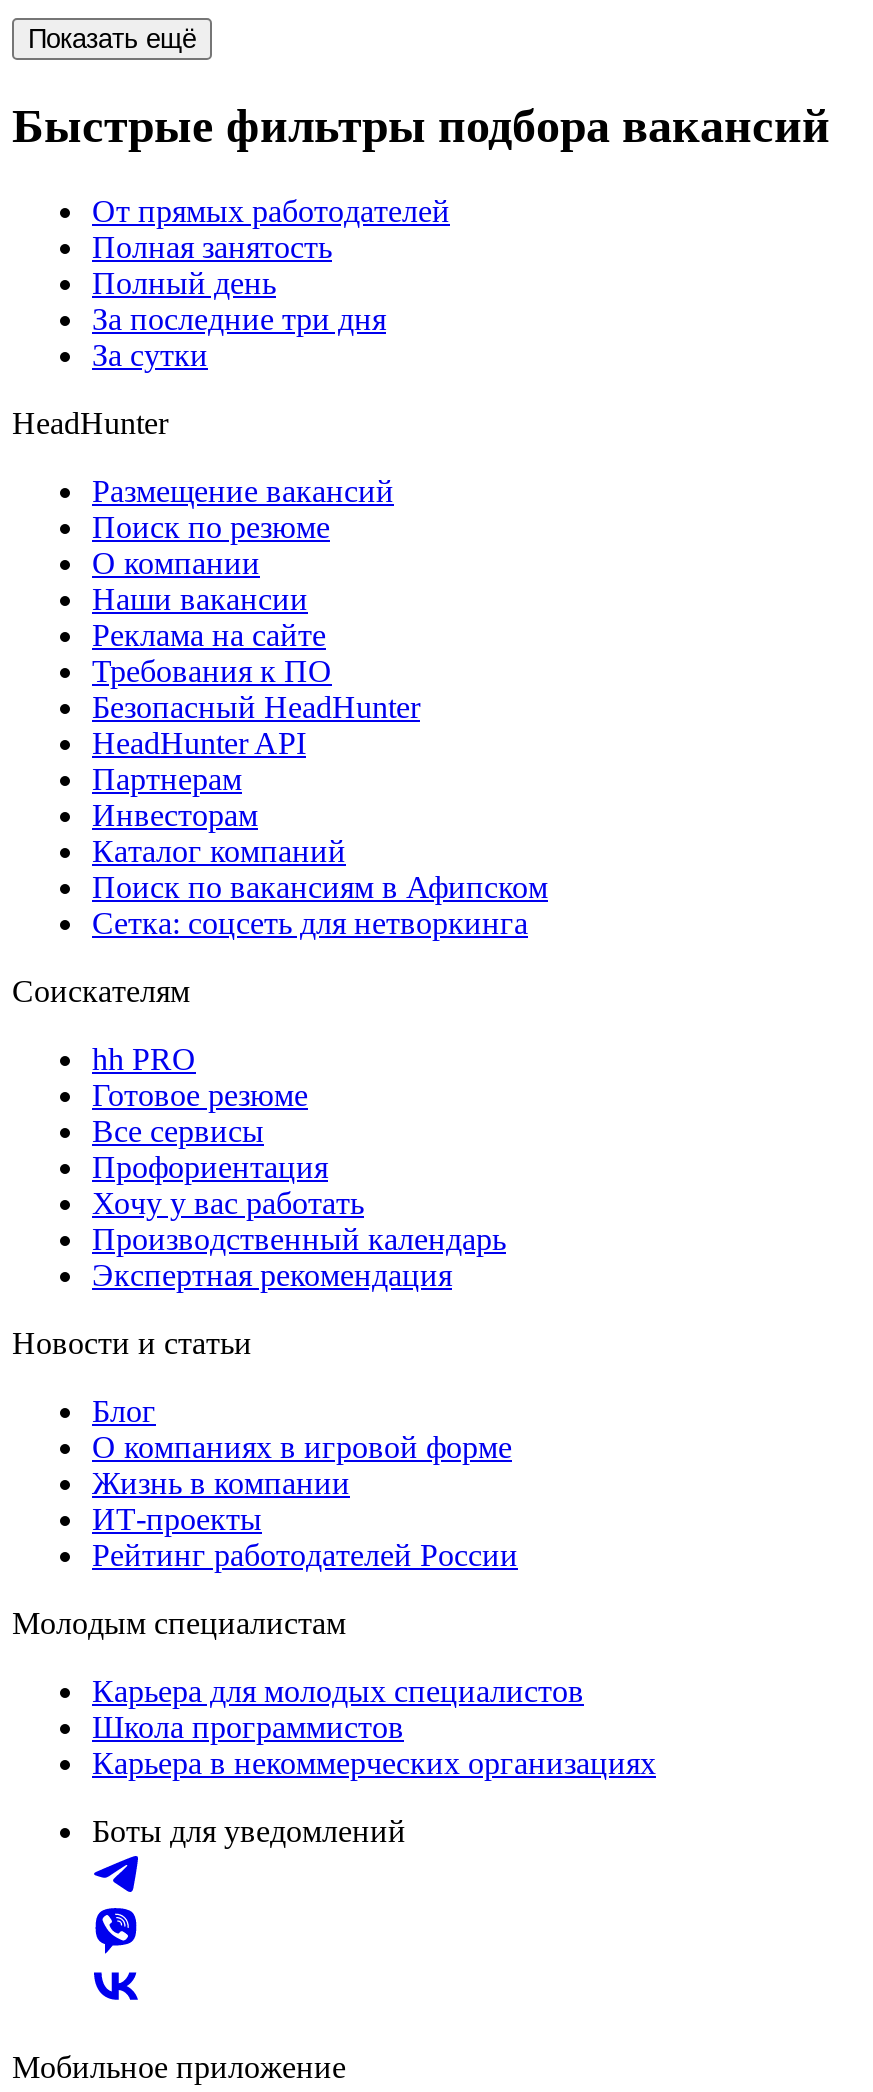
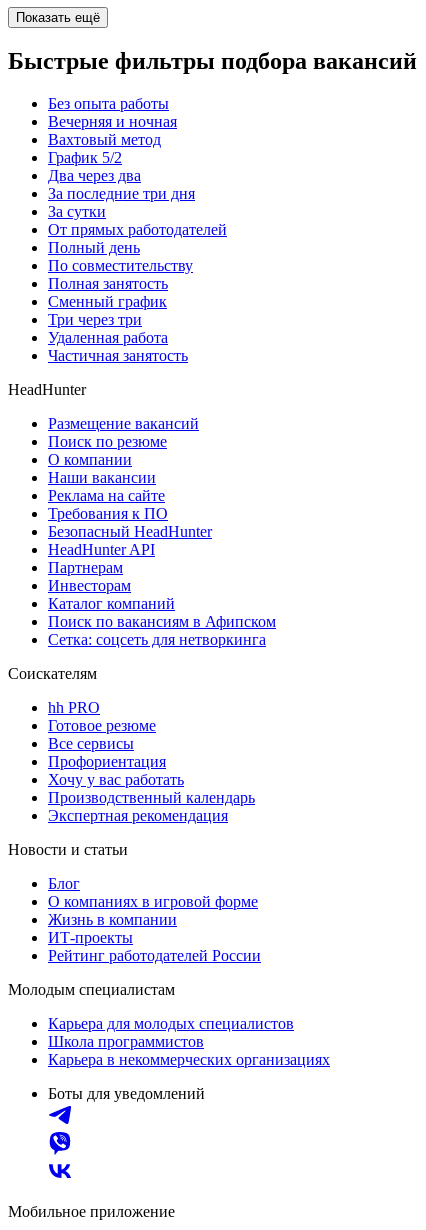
none -> [48,95,177,184] Без опыта работы | Вечерняя и ночная | Вахтовый метод | График 5/2 | Два через два
moved [92,194,450,300] -> [48,221,227,256]: От прямых работодателей | Полный день
moved [92,230,332,264] -> [48,275,168,292]: Полная занятость
none -> [48,257,193,364] По совместительству | Сменный график | Три через три | Удаленная работа | Частичная занятость

